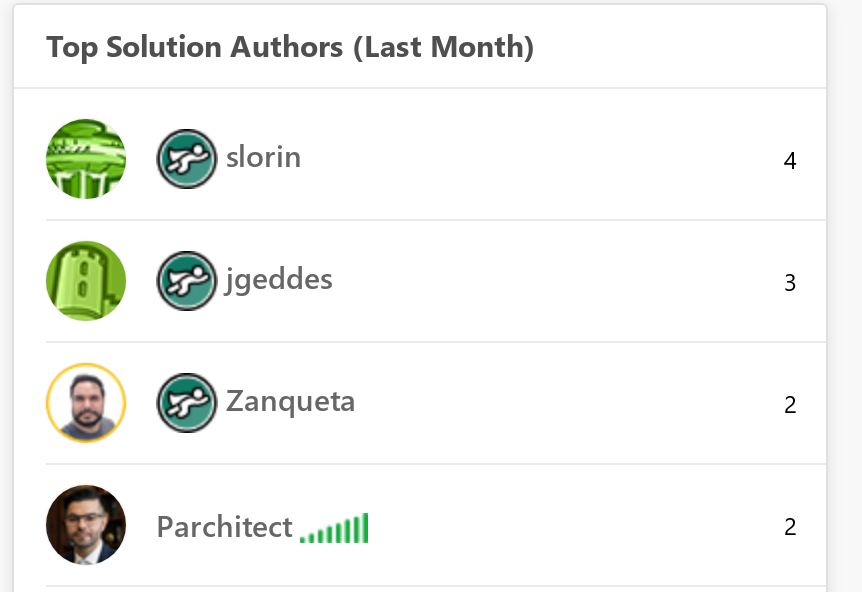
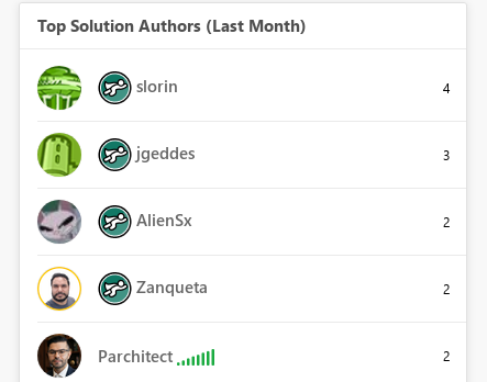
none -> [37,200,82,244] [image]
none -> [136,208,450,230] AlienSx | 2

